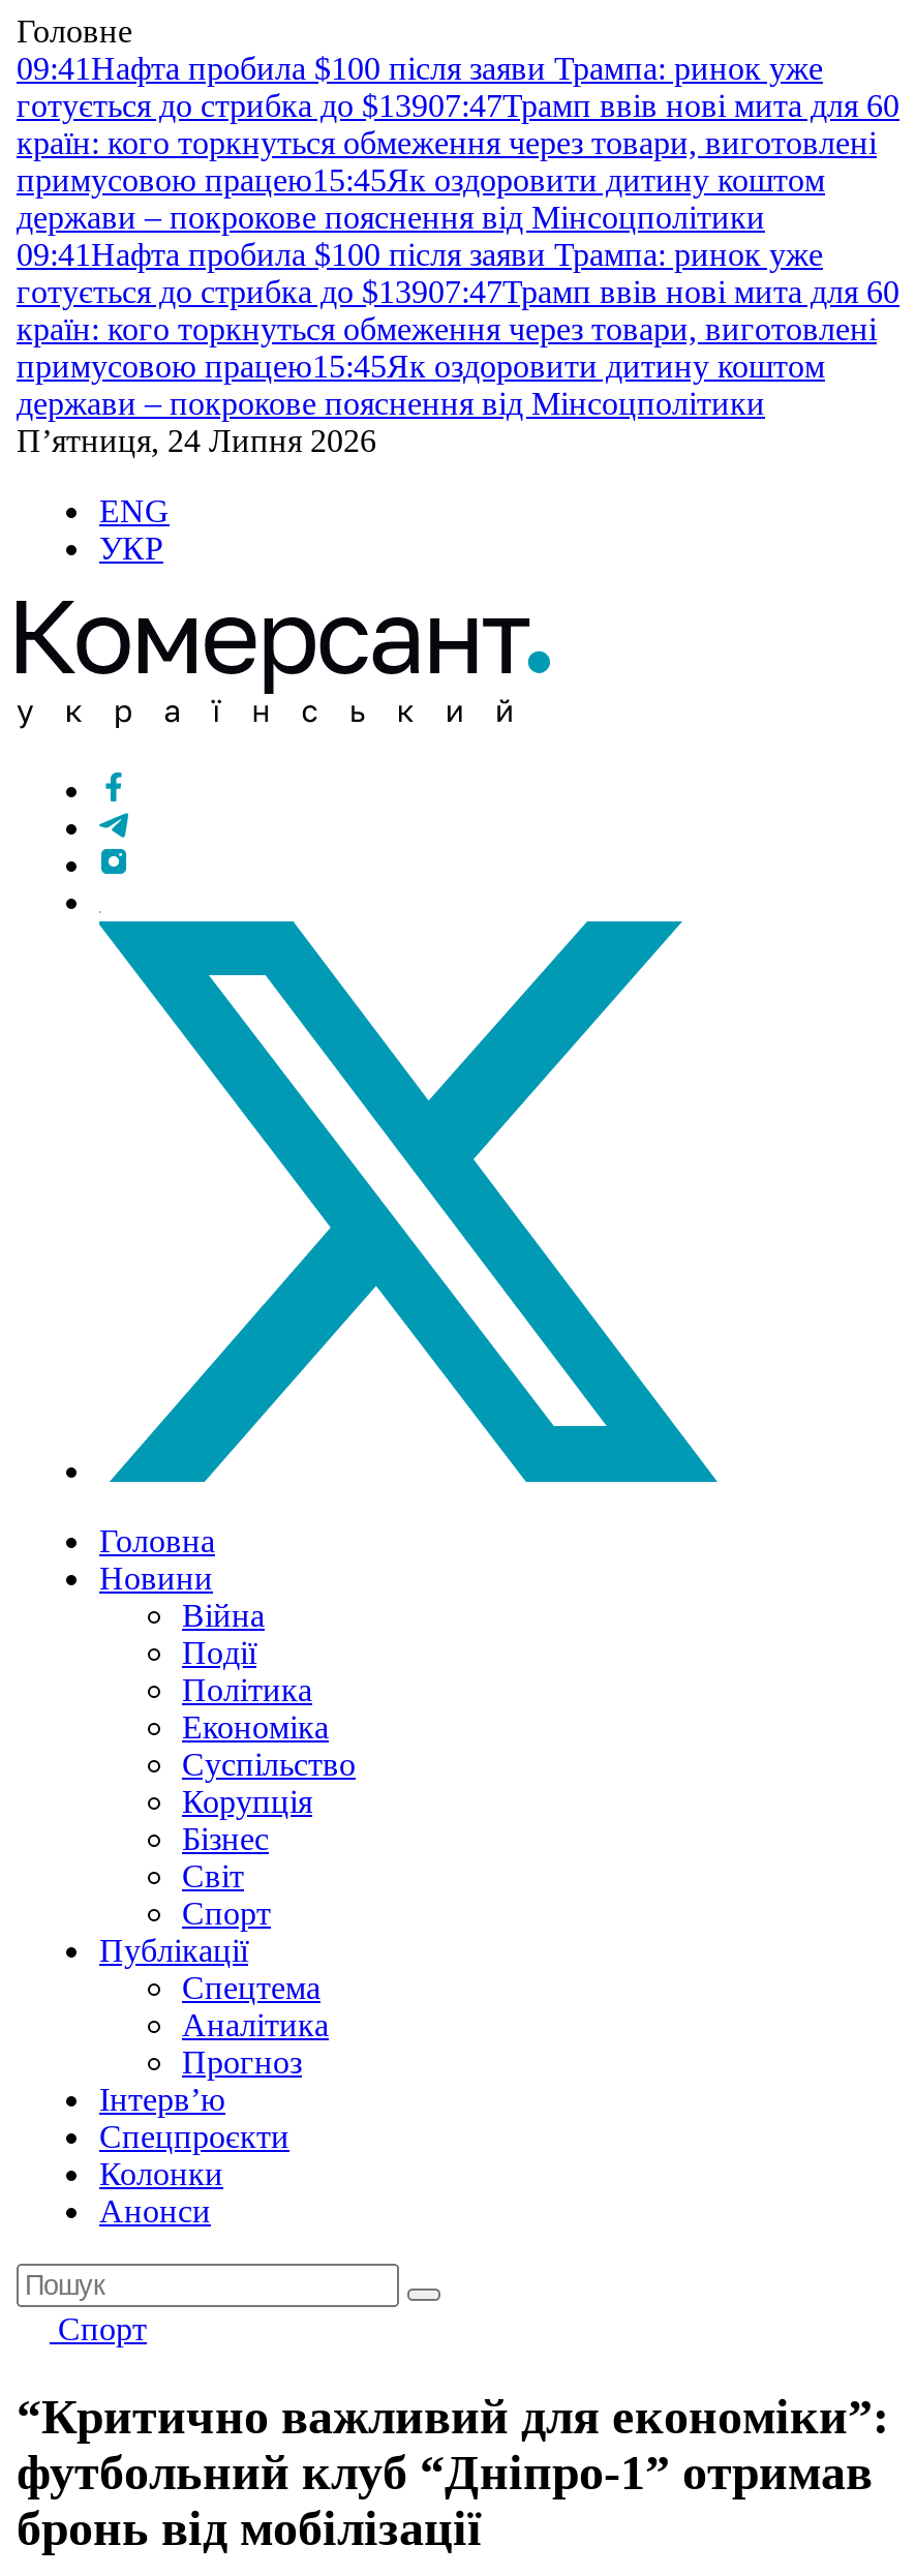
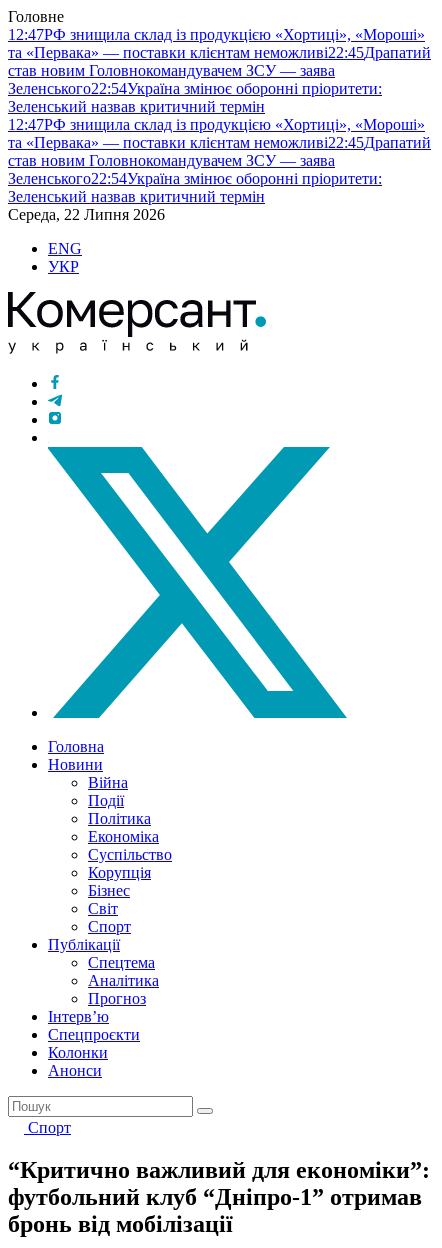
[17,51,899,458] 09:41 Нафта пробила $100 після заяви Трампа: ринок уже | готується до стрибка до $13907:47Трамп ввів нові мита для 60 | країн: кого торкнуться обмеження через товари, виготовлені | примусовою працею15:45Як оздоровити дитину коштом | держави – покрокове пояснення від Мінсоцполітики | 09:41 Нафта пробила $100 після заяви Трампа: ринок уже | готується до стрибка до $13907:47Трамп ввів нові мита для 60 | країн: кого торкнуться обмеження через товари, виготовлені | примусовою працею15:45Як оздоровити дитину коштом | держави – покрокове пояснення від Мінсоцполітики | П’ятниця, 24 Липня 2026 -> [8,26,431,223] 12:47 РФ знищила склад із продукцією «Хортиці», «Мороші» | та «Первака» — поставки клієнтам неможливі22:45Драпатий | став новим Головнокомандувачем ЗСУ — заява | Зеленського22:54Україна змінює оборонні пріоритети: | Зеленський назвав критичний термін | 12:47 РФ знищила склад із продукцією «Хортиці», «Мороші» | та «Первака» — поставки клієнтам неможливі22:45Драпатий | став новим Головнокомандувачем ЗСУ — заява | Зеленського22:54Україна змінює оборонні пріоритети: | Зеленський назвав критичний термін | Середа, 22 Липня 2026

